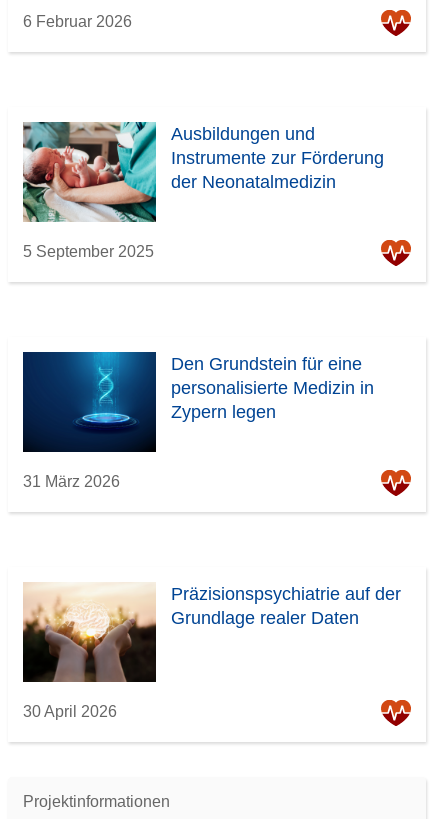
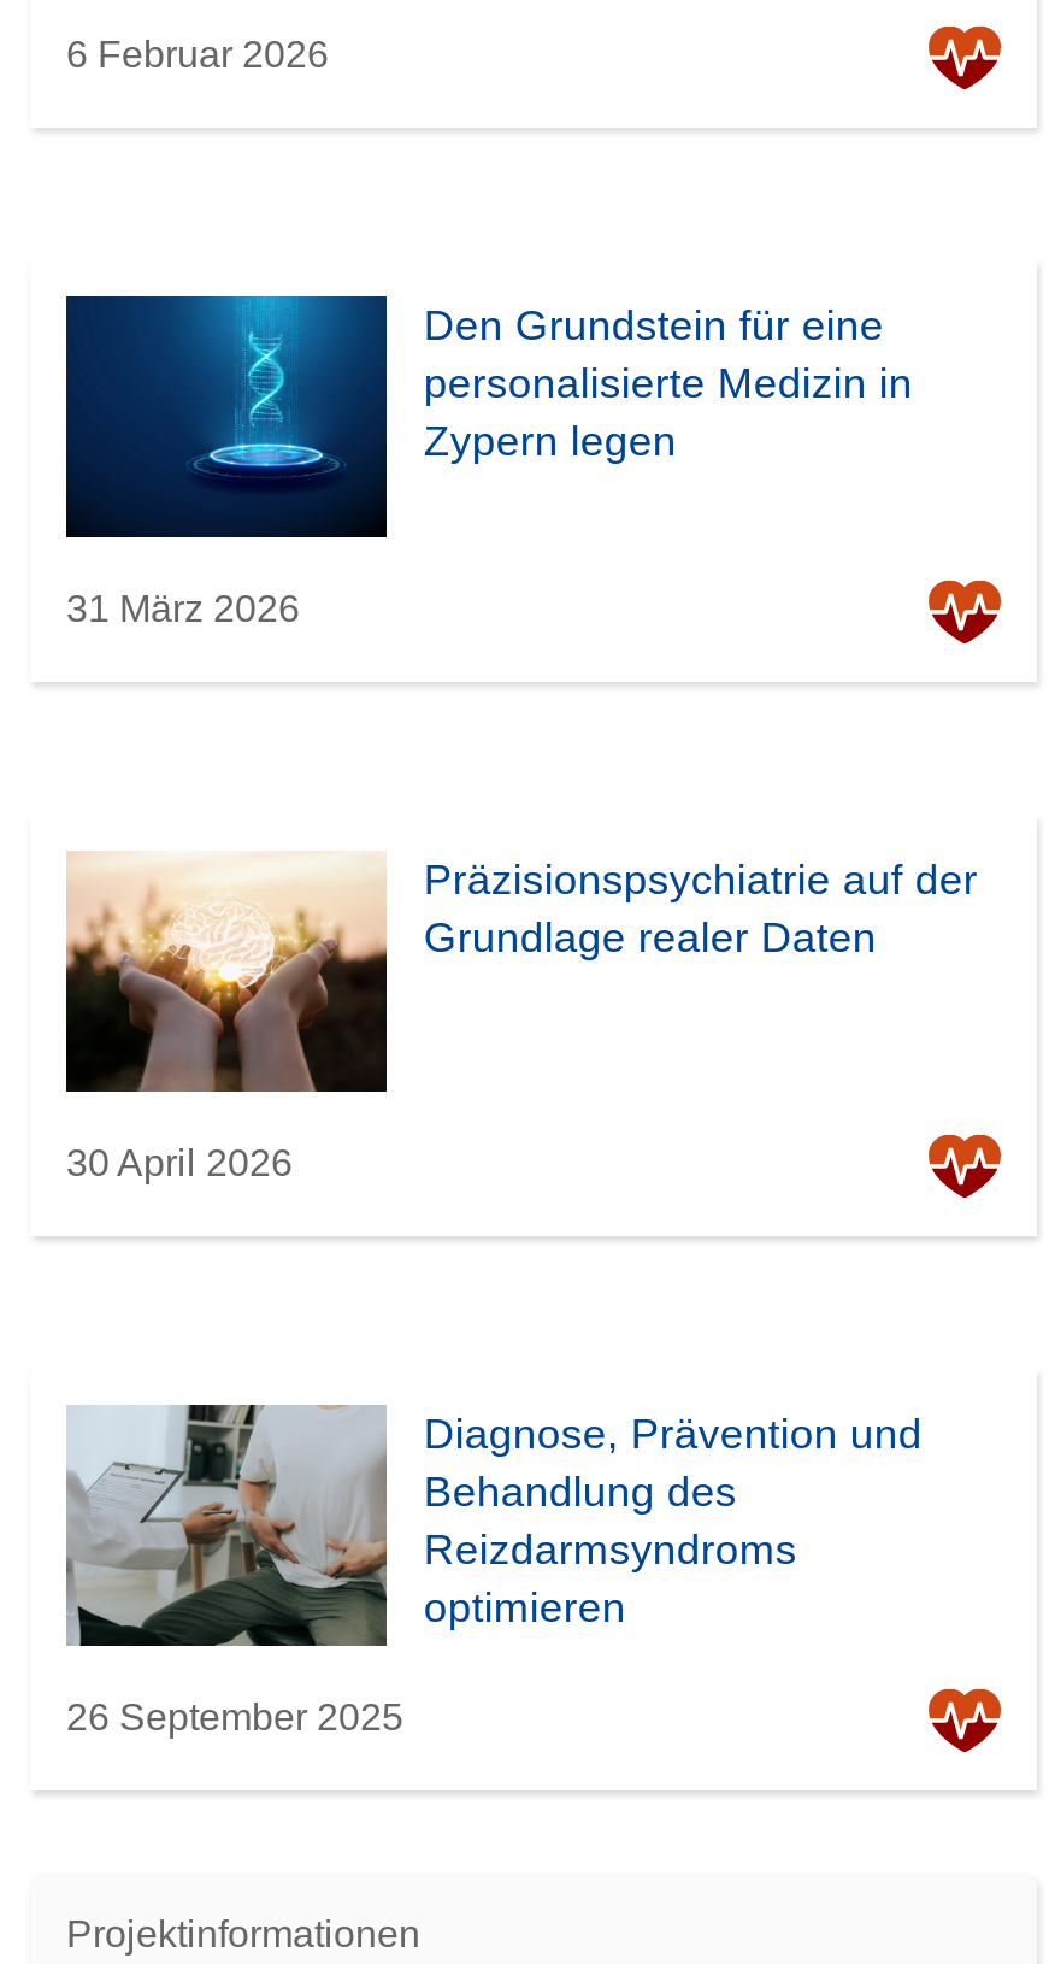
[22,121,384,223] [image] | Ausbildungen und | Instrumente zur Förderung | der Neonatalmedizin -> none
[23,242,154,259] 5 September 2025 -> none
moved [23,351,401,719] -> [66,294,977,1182]: [image] | Den Grundstein für eine | personalisierte Medizin in | Zypern legen | 31 März 2026 | Präzisionspsychiatrie auf der | Grundlage realer Daten | 30 April 2026
none -> [66,1403,922,1736] [image] | Diagnose, Prävention und | Behandlung des | Reizdarmsyndroms | optimieren | 26 September 2025

